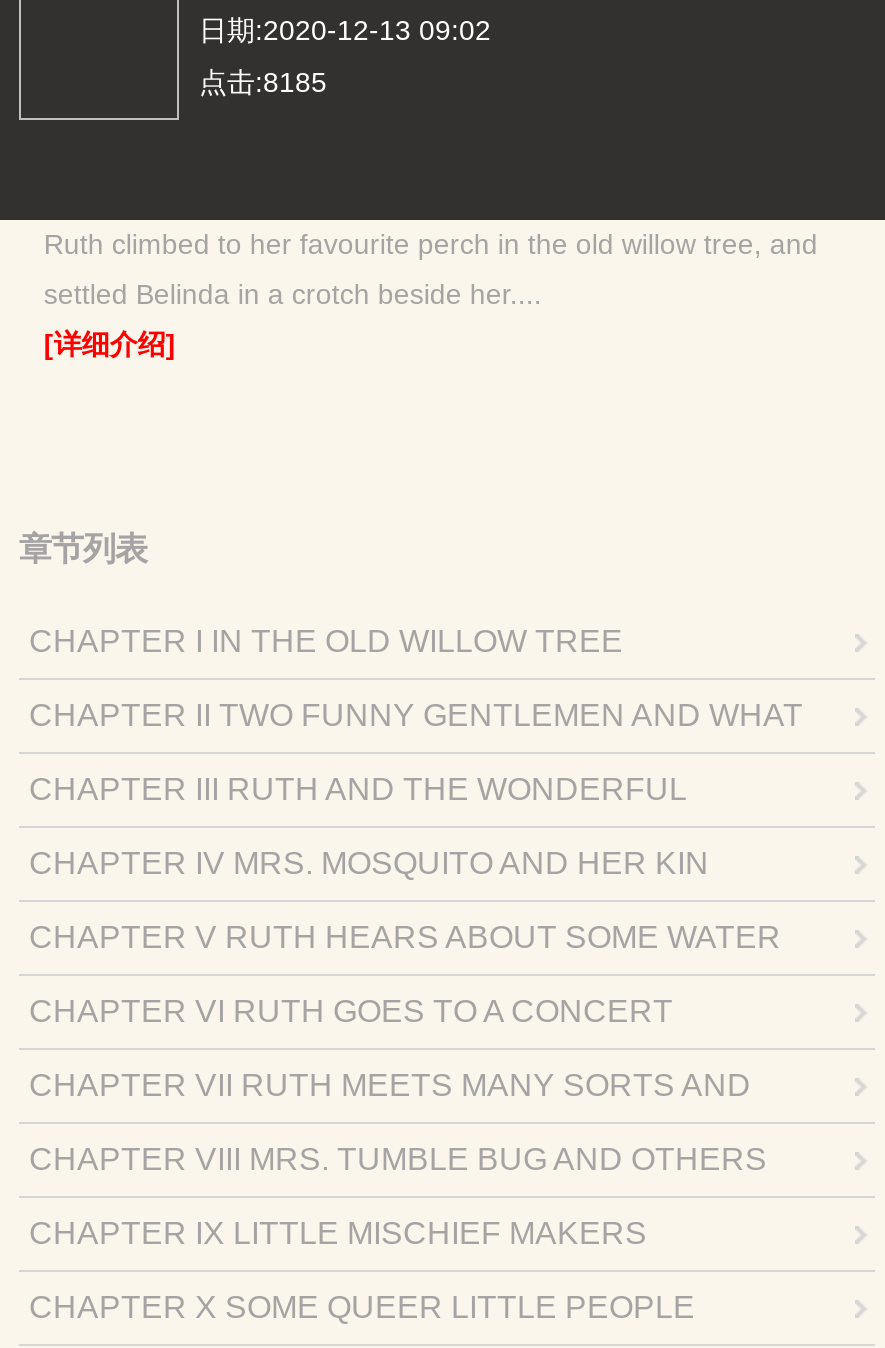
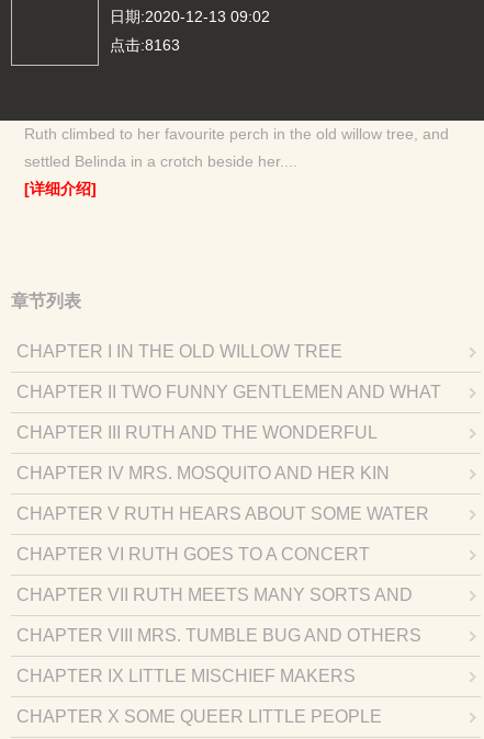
[199,66,327,98] 点击:8185 -> [110,36,180,54] 点击:8163

